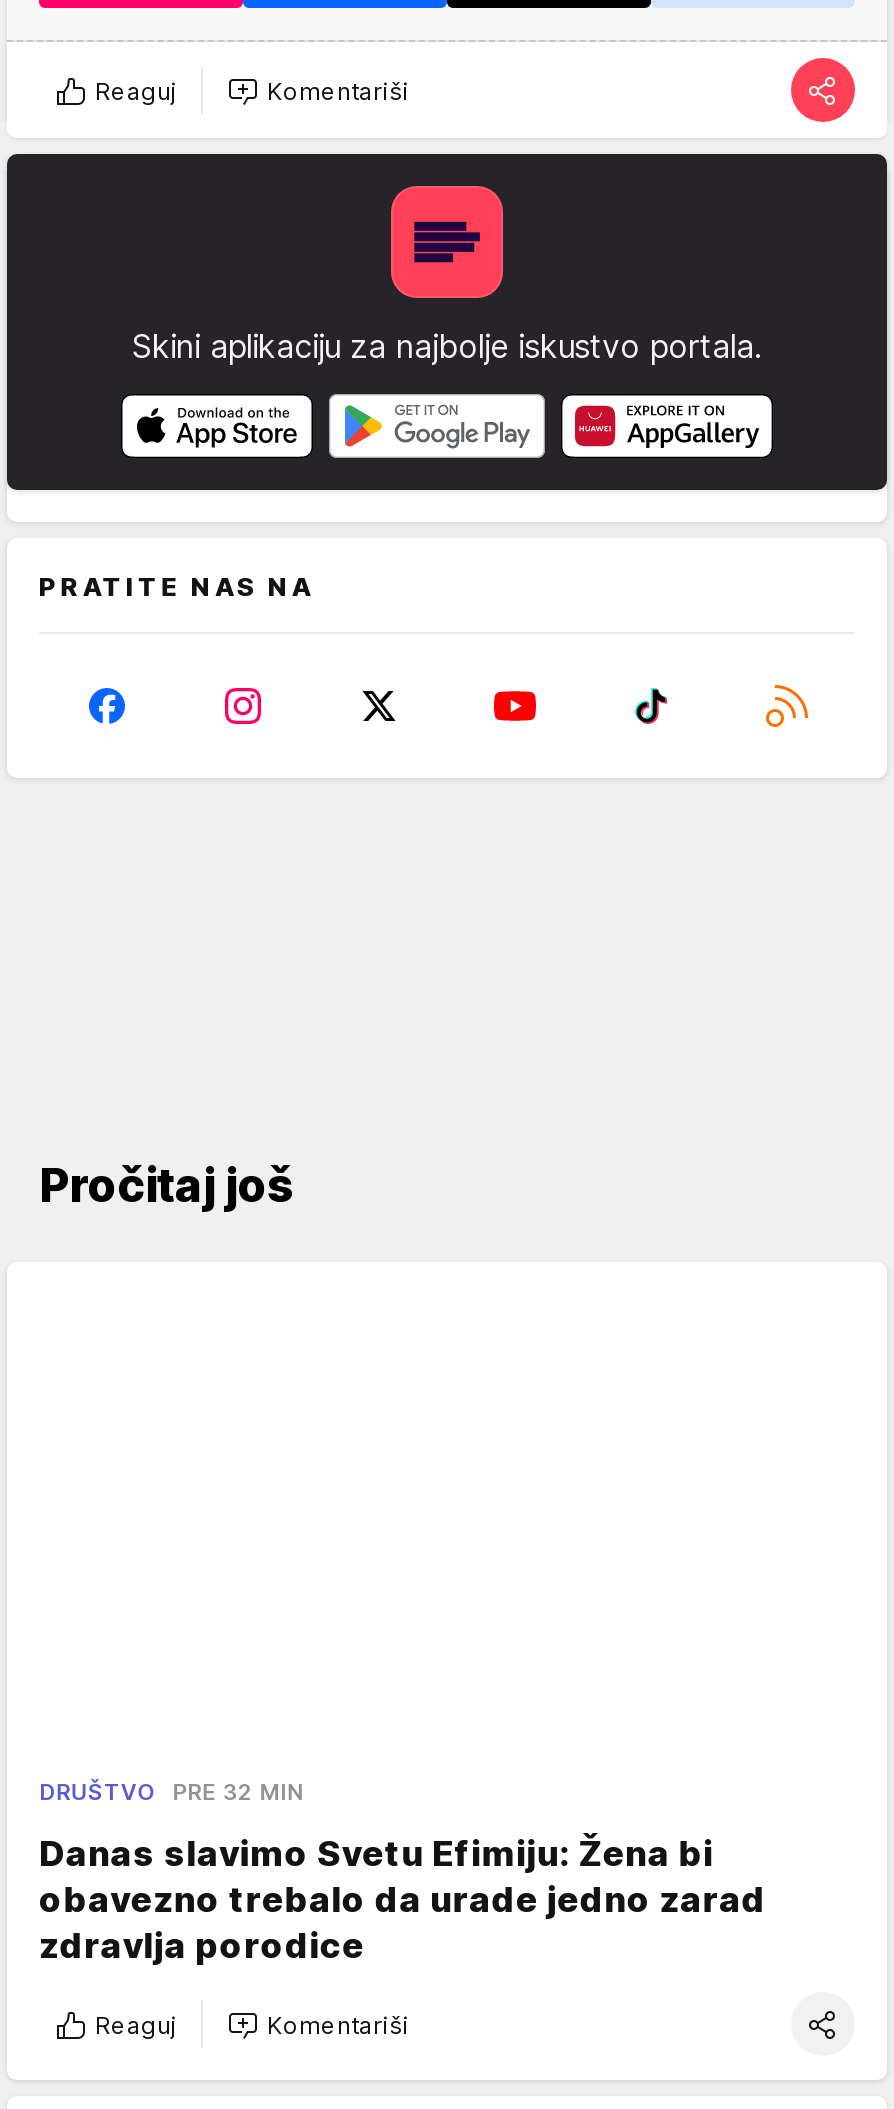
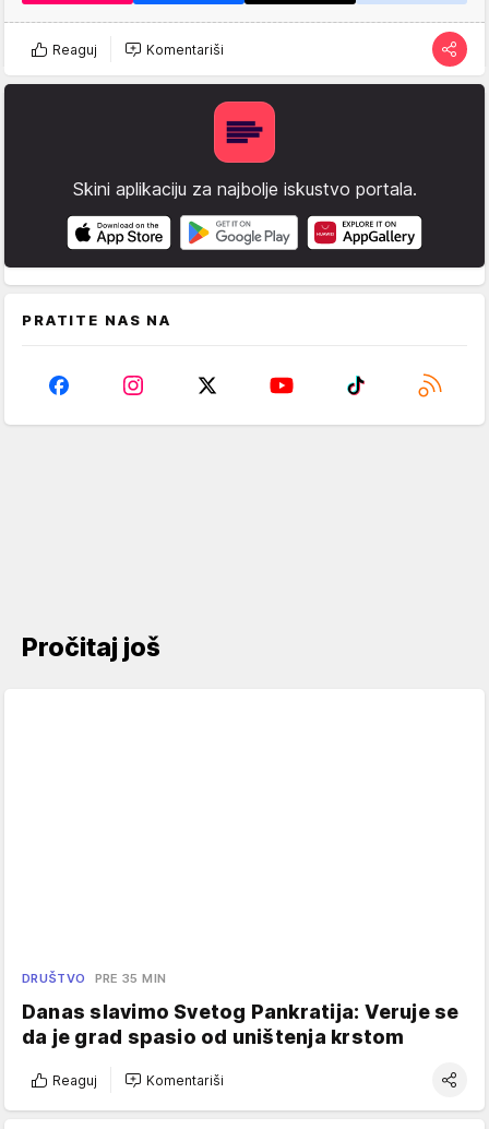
[39,1778,304,1806] DRUŠTVO PRE 32 MIN -> [22,971,166,986] DRUŠTVO PRE 35 MIN
[39,1832,766,1966] Danas slavimo Svetu Efimiju: Žena bi | obavezno trebalo da urade jedno zarad | zdravlja porodice -> [22,1000,459,1048] Danas slavimo Svetog Pankratija: Veruje se | da je grad spasio od uništenja krstom

